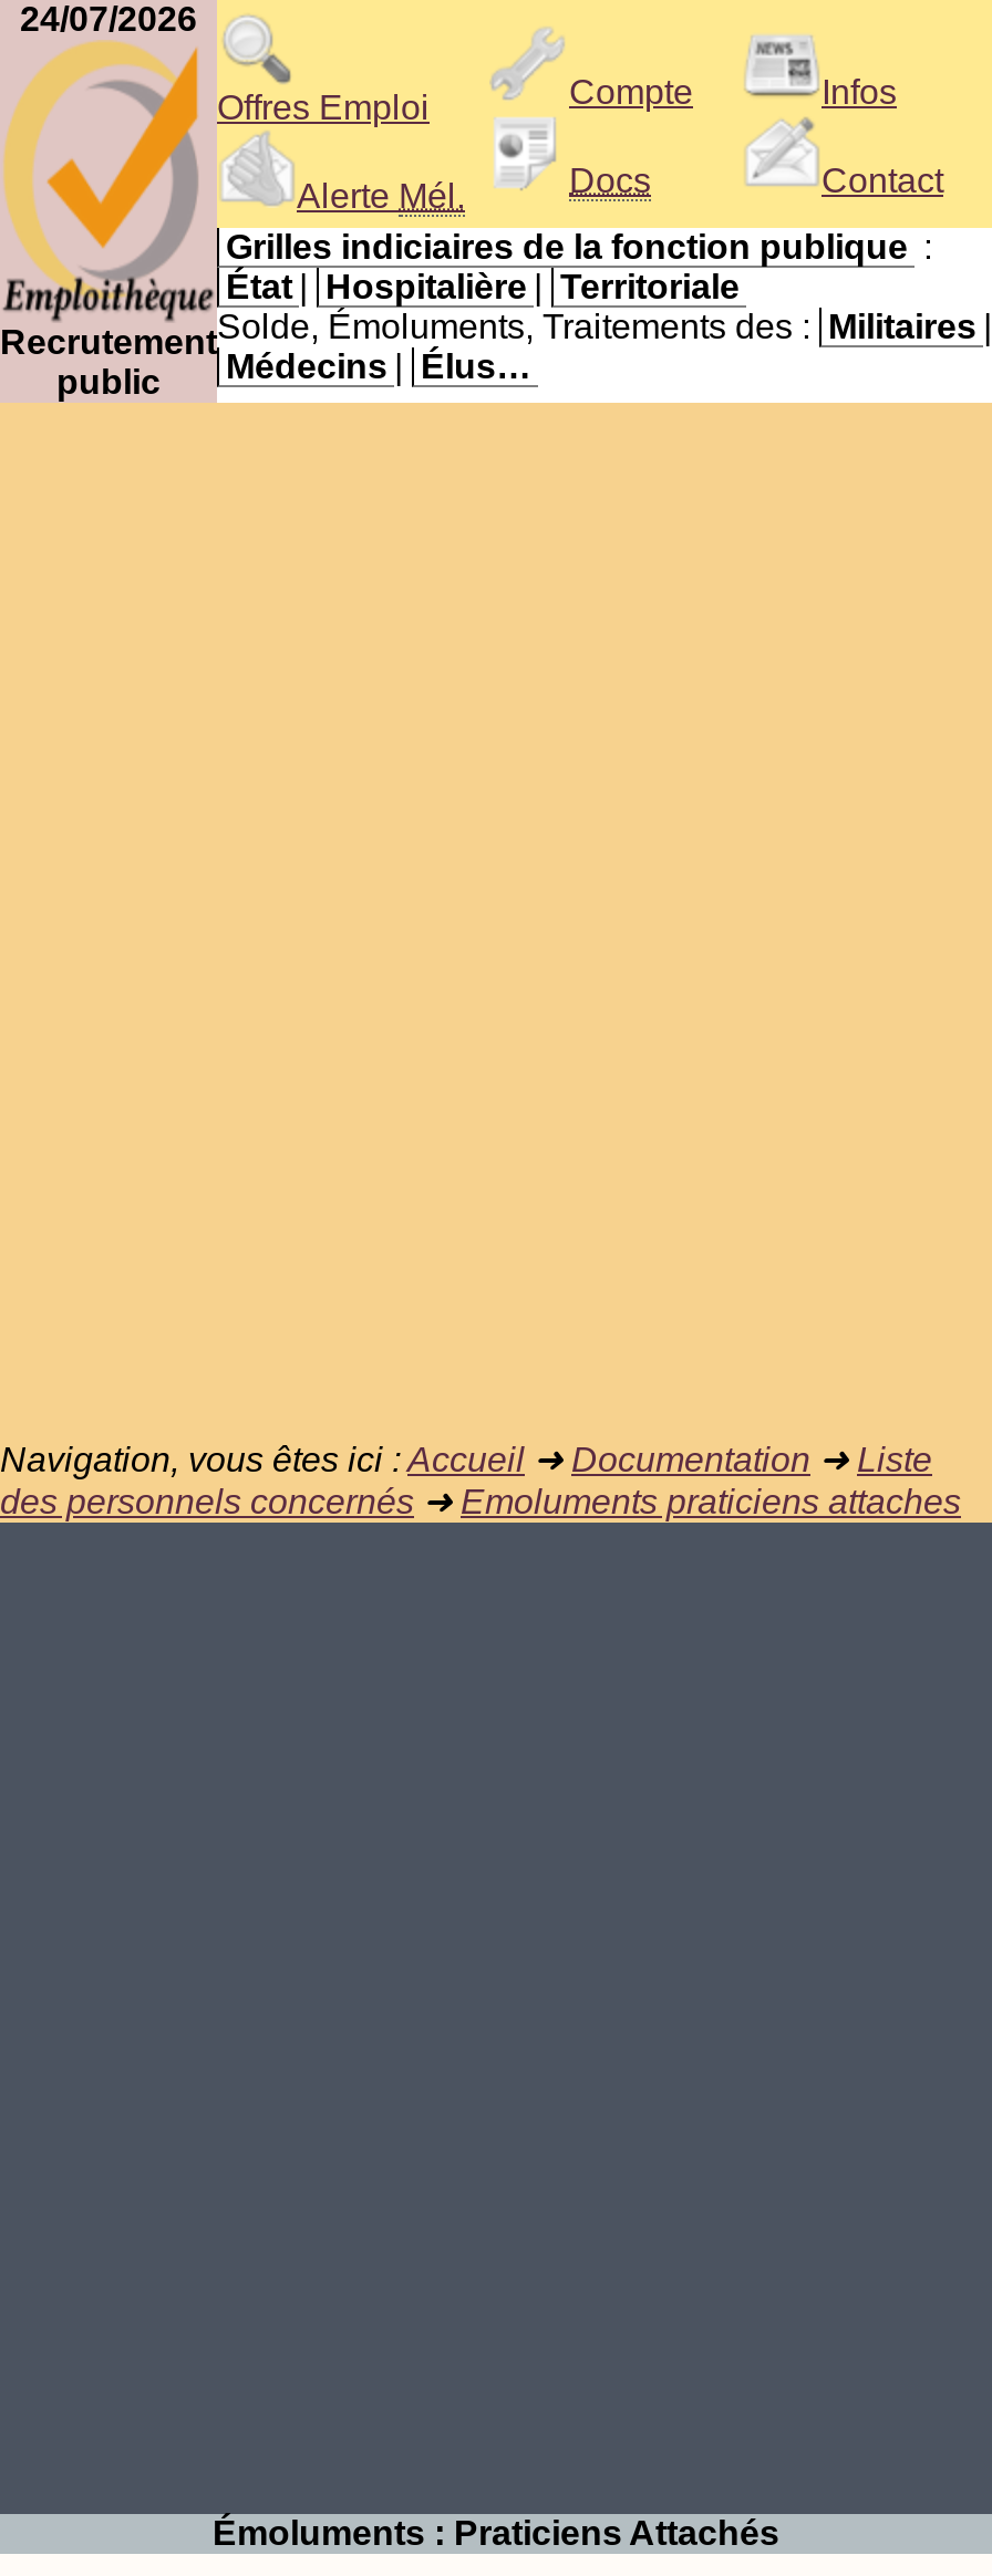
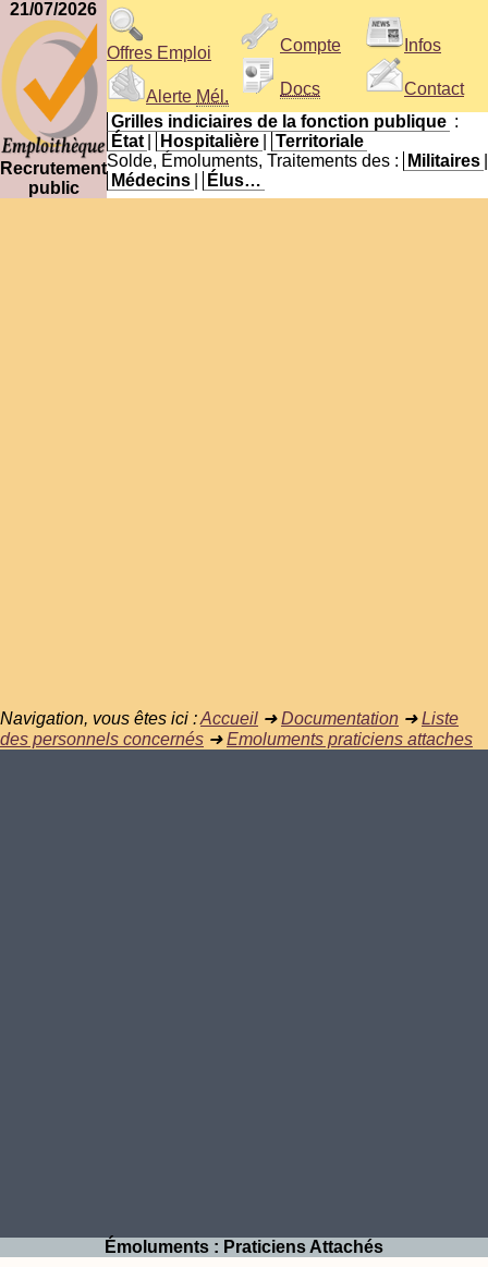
[20,0,197,38] 24/07/2026 -> [10,0,97,19] 21/07/2026

